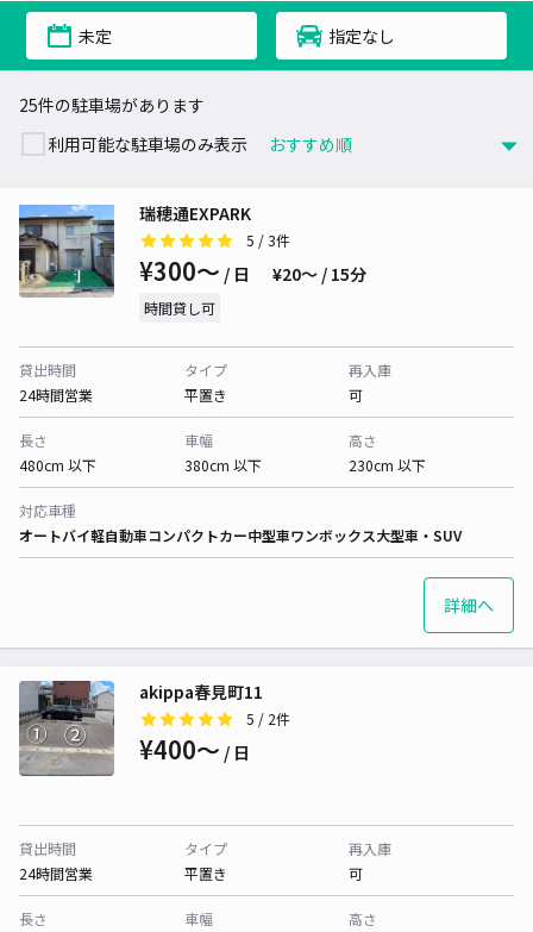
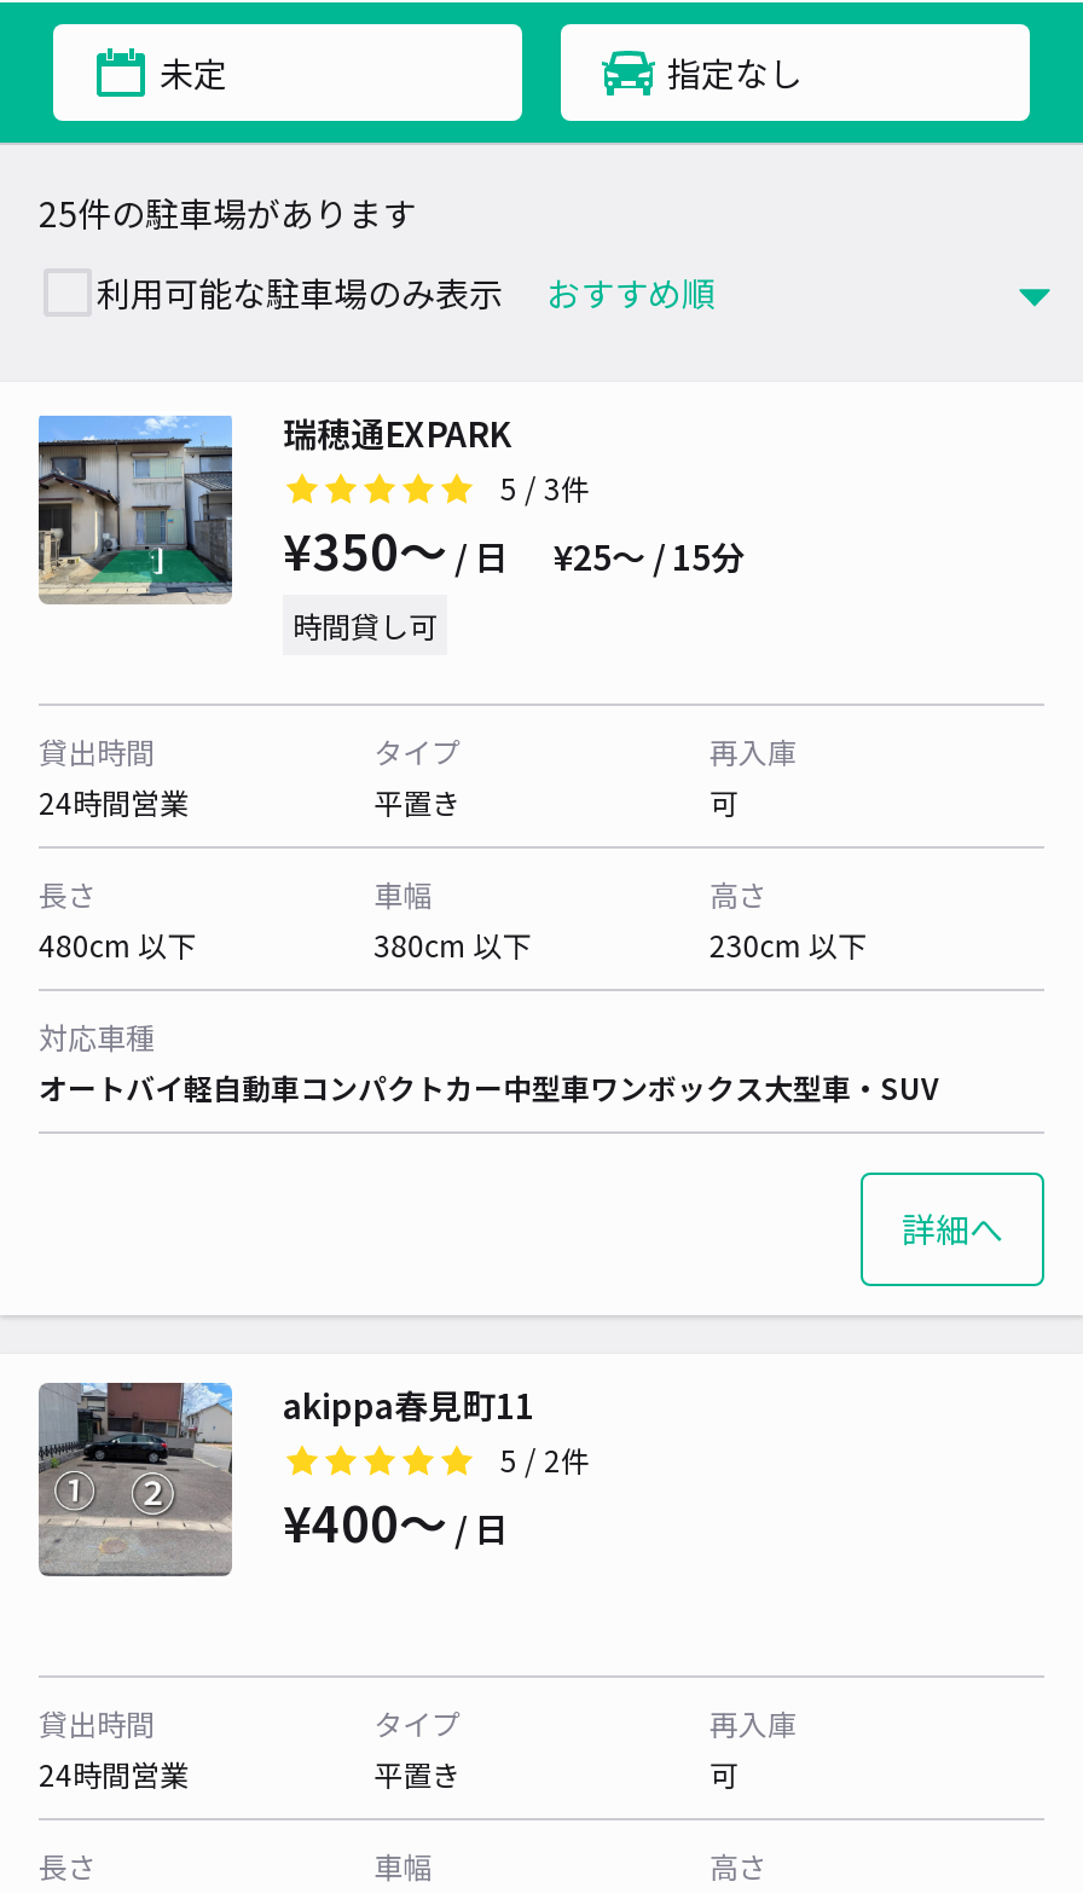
[139,254,253,288] ¥300〜/ 日 -> [283,515,515,585] ¥350〜/ 日
[272,262,366,286] ¥20〜 / 15分 -> [554,532,745,580] ¥25〜 / 15分

